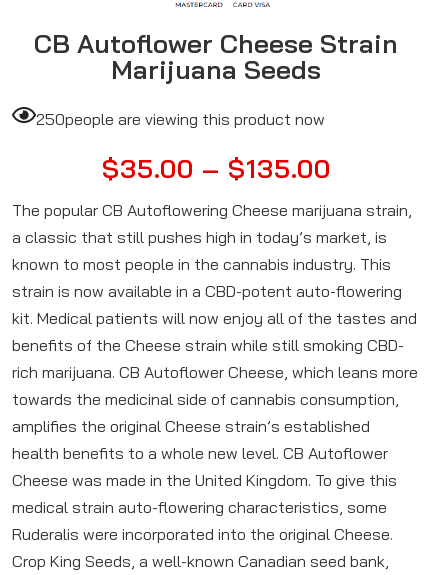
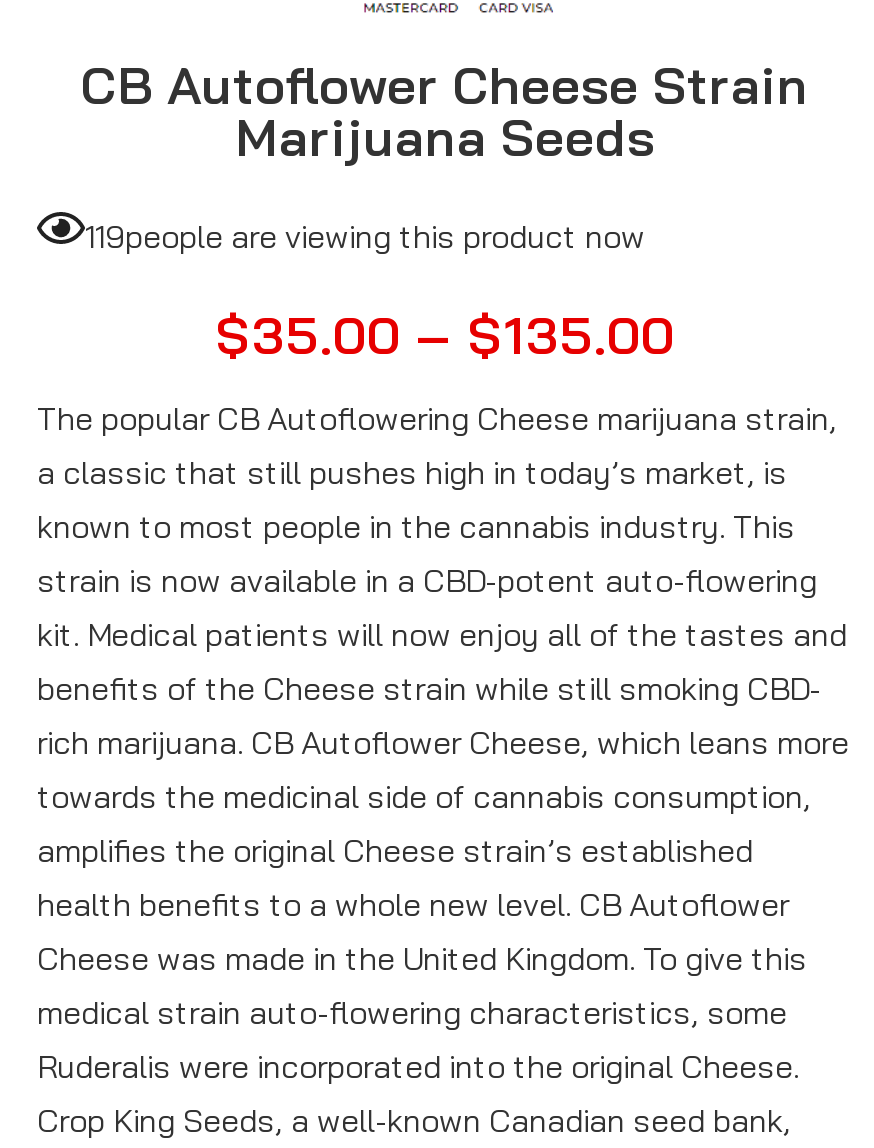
[36,109,325,129] 250people are viewing this product now -> [85,215,645,255] 119people are viewing this product now

